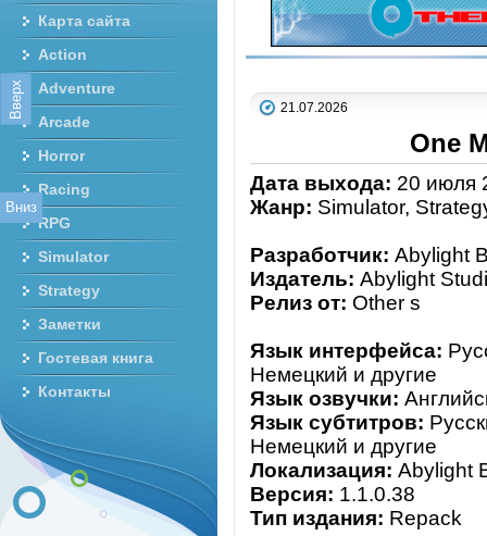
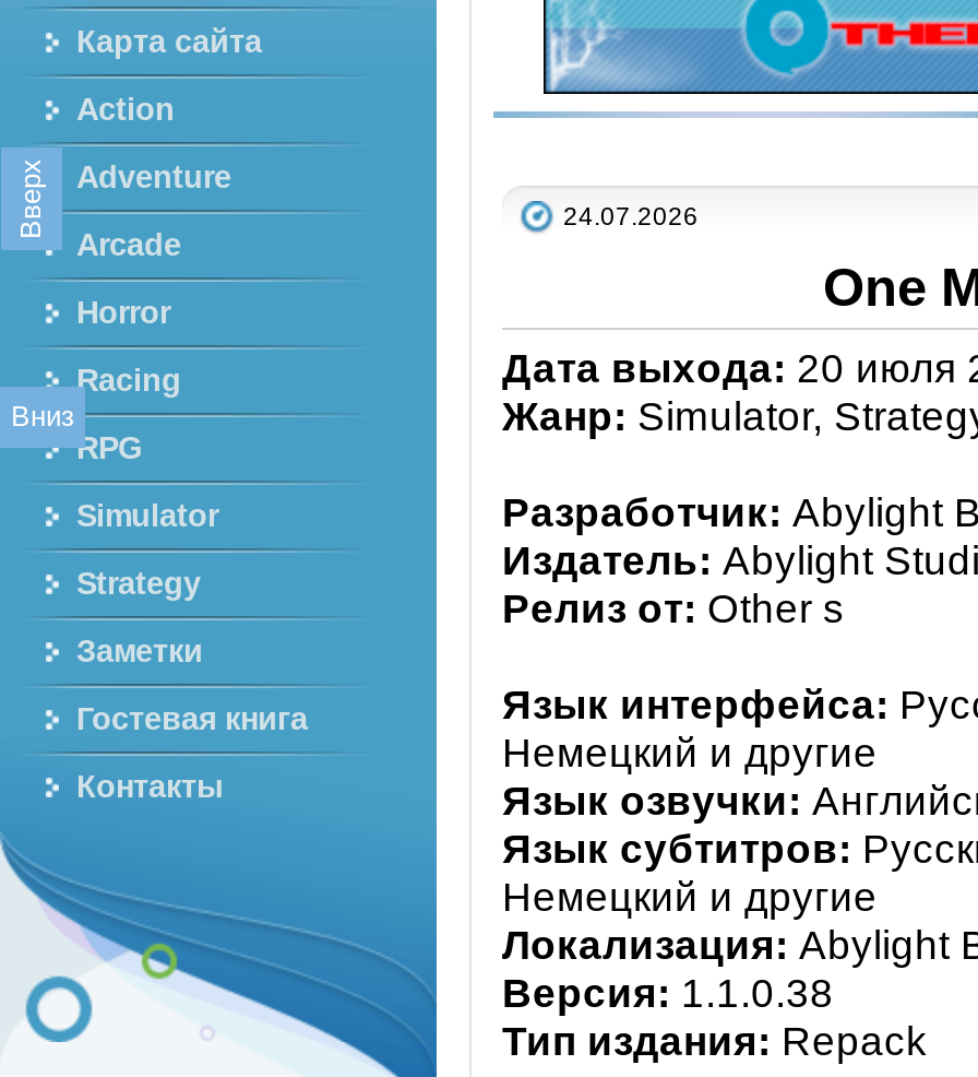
[280,101,348,115] 21.07.2026 -> [563,202,699,230] 24.07.2026

